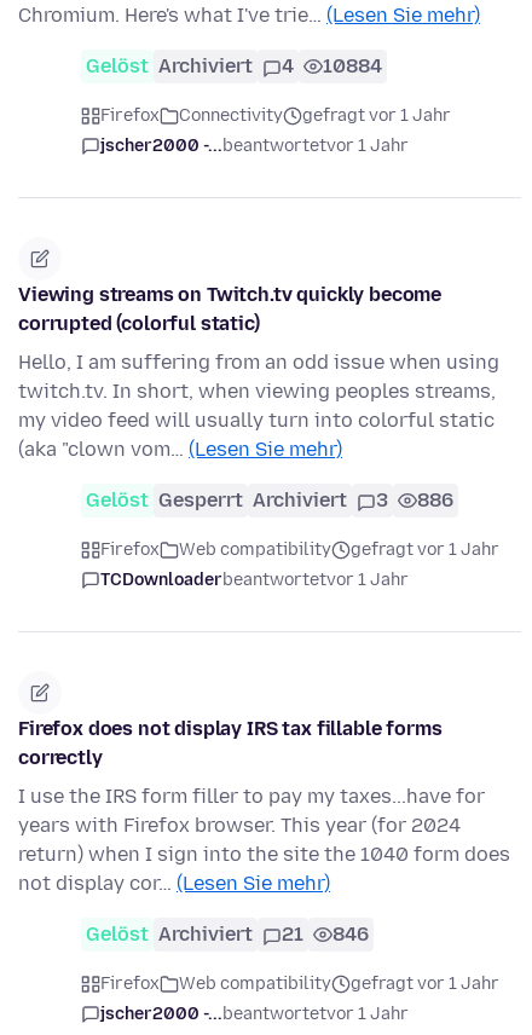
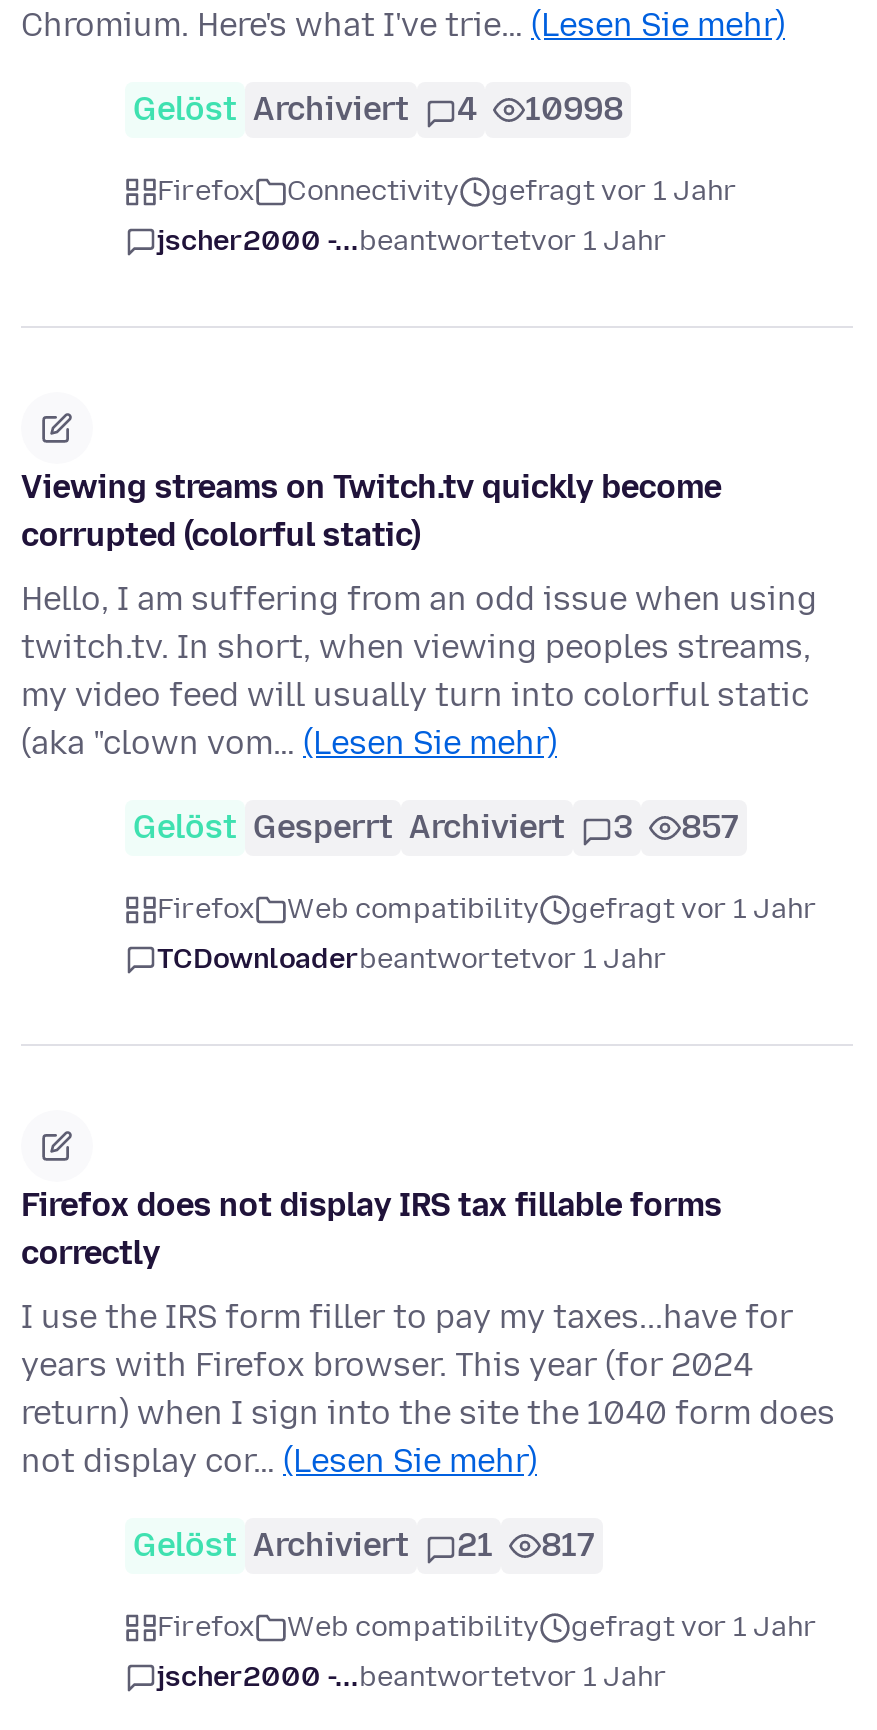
[86,55,382,78] Gelöst Archiviert 4 10884 -> [133,91,623,129] Gelöst Archiviert 4 10998
[86,489,453,512] Gelöst Gesperrt Archiviert 3 886 -> [133,809,739,847] Gelöst Gesperrt Archiviert 3 857
[86,923,369,946] Gelöst Archiviert 21 846 -> [133,1527,595,1565] Gelöst Archiviert 21 817

